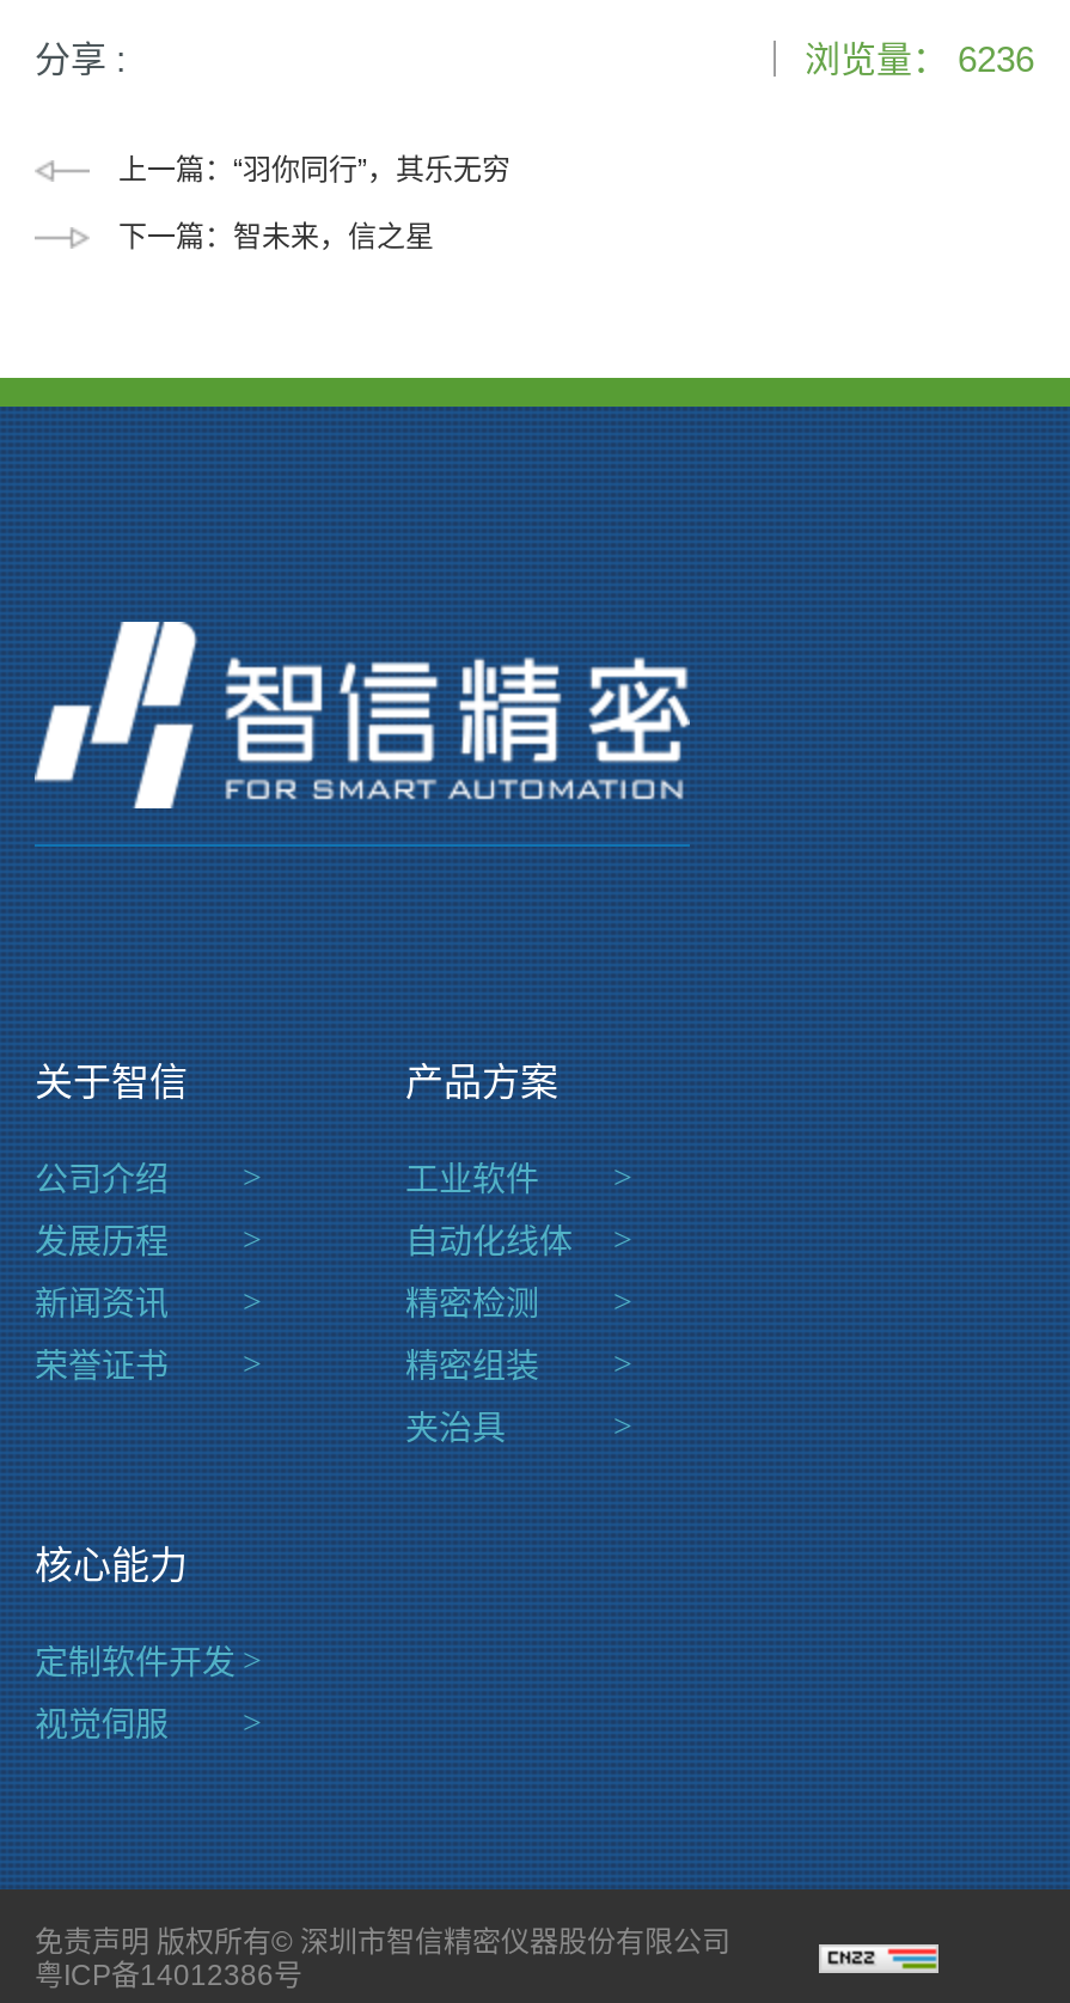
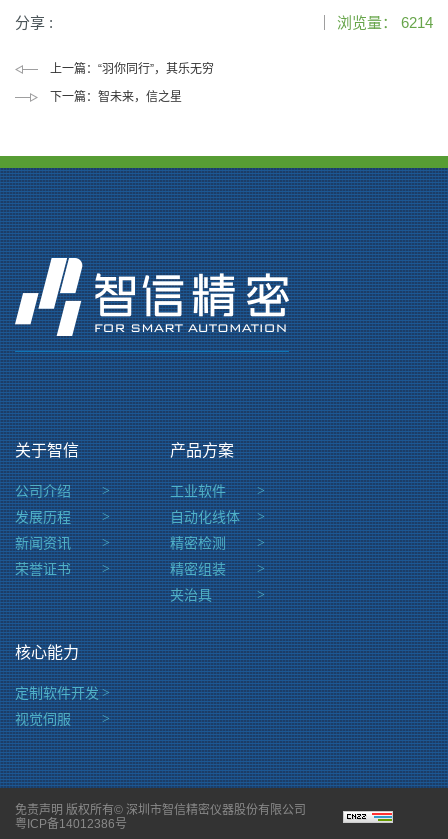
[805,39,1034,79] 浏览量：6236 -> [337,14,433,31] 浏览量：6214

